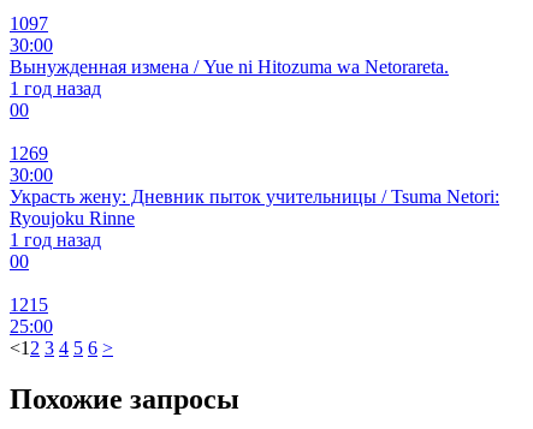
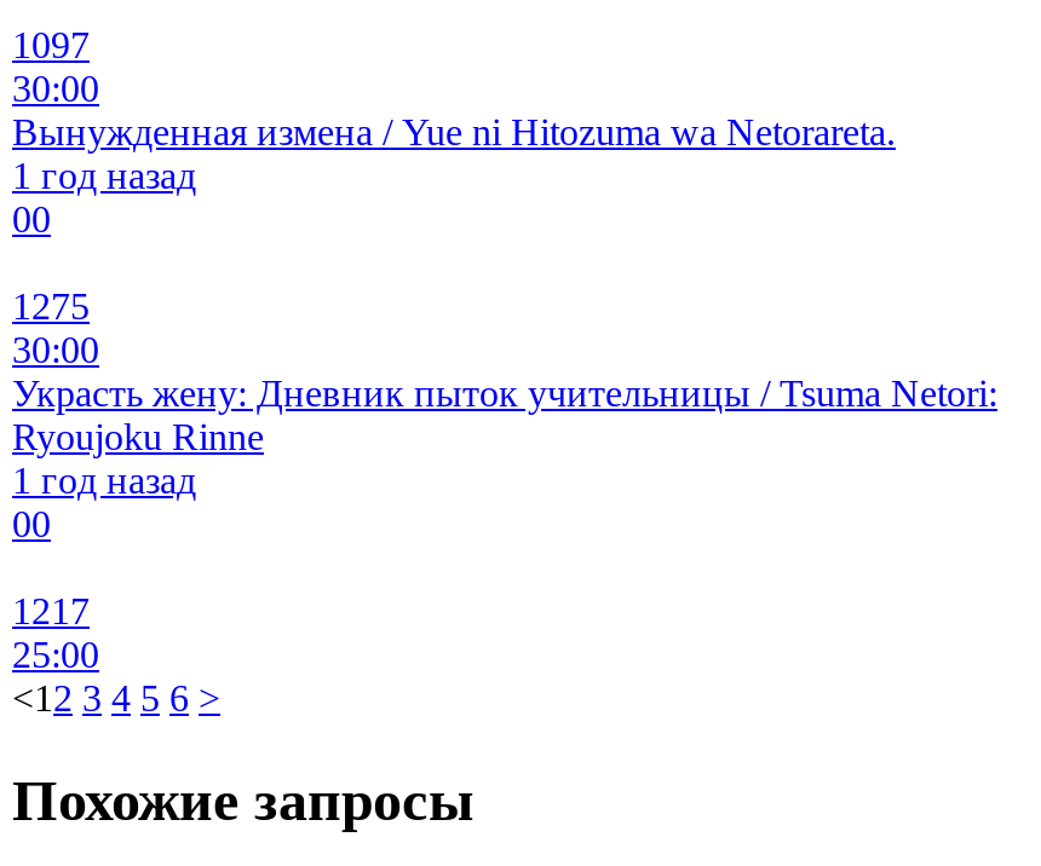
[10,143,48,163] 1269 -> [12,285,90,326] 1275
[10,294,48,315] 1215 -> [12,590,90,631] 1217

